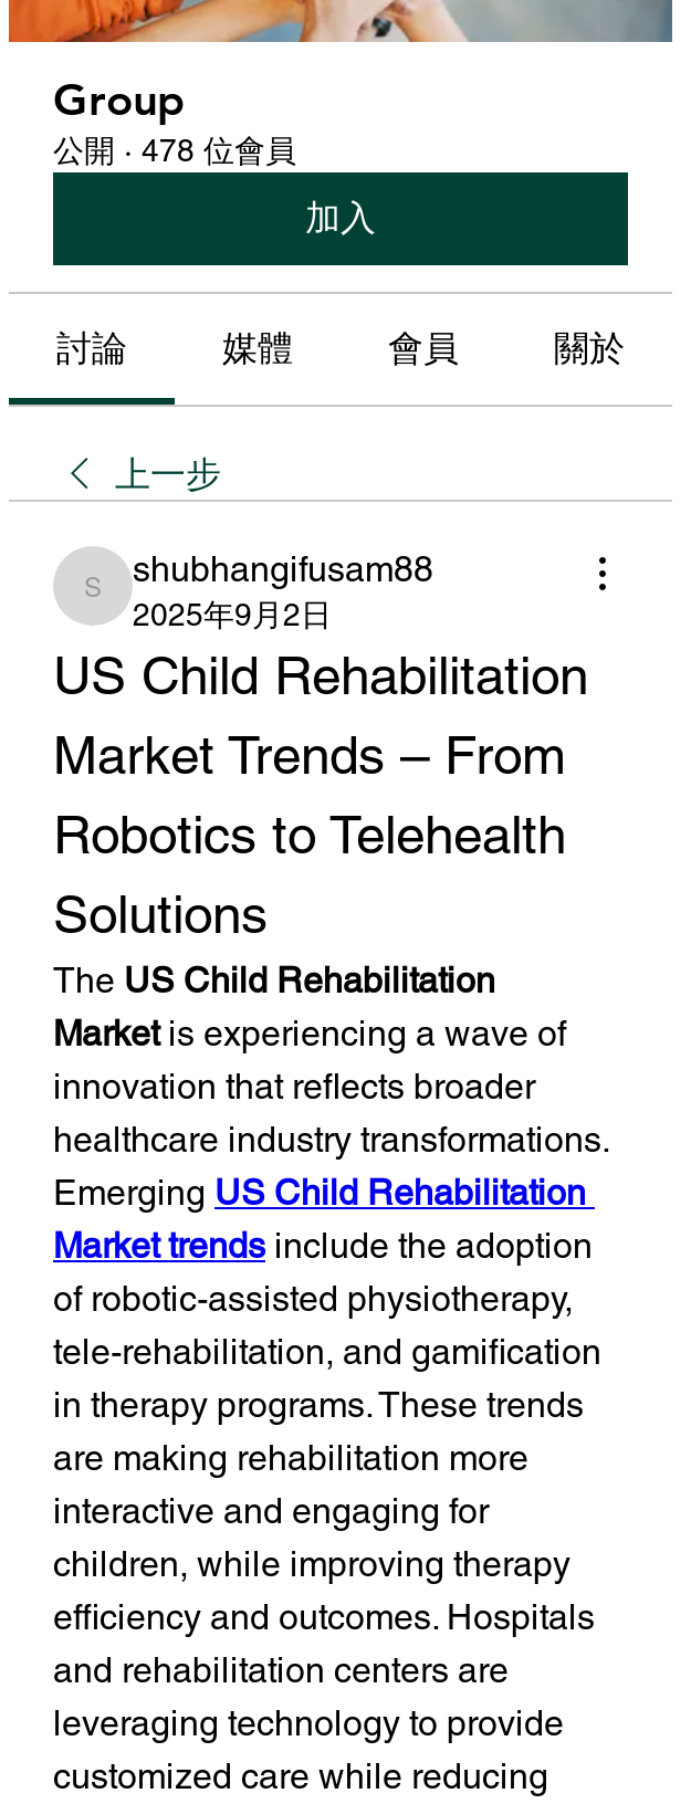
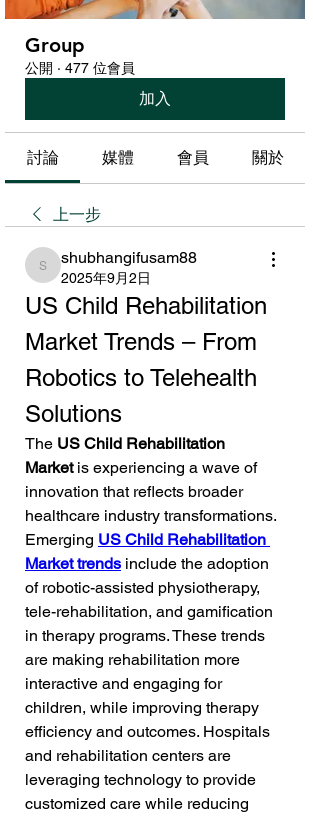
[53,133,296,168] 公開 · 478 位會員 -> [25,60,135,76] 公開 · 477 位會員

